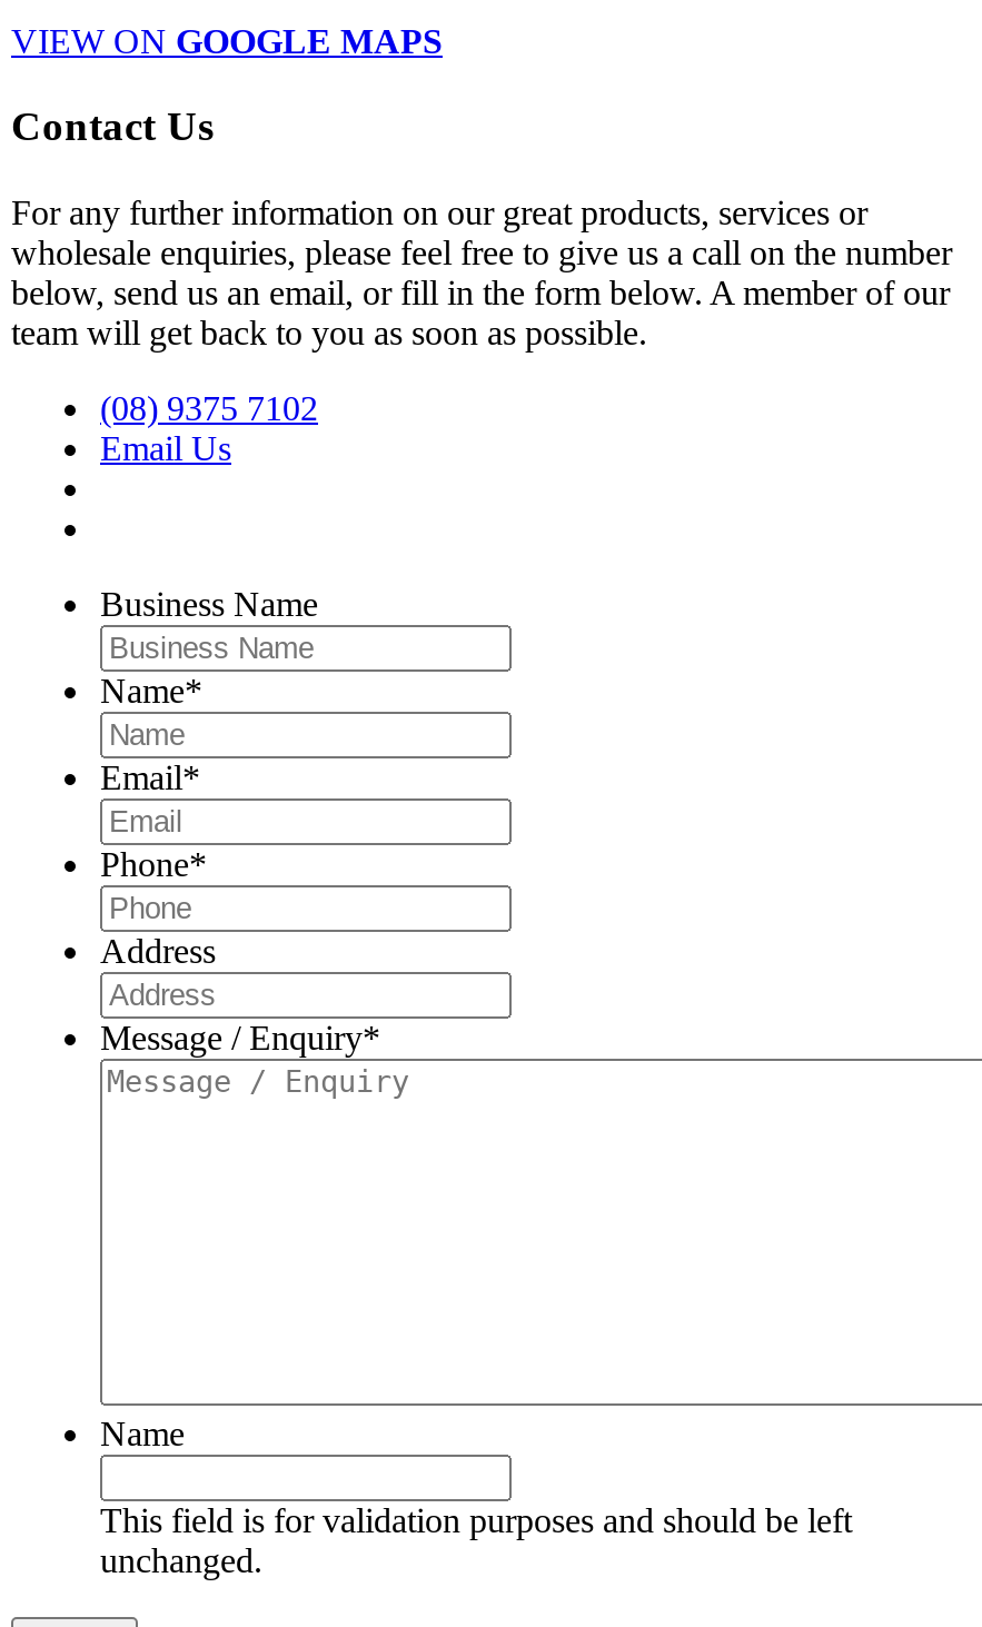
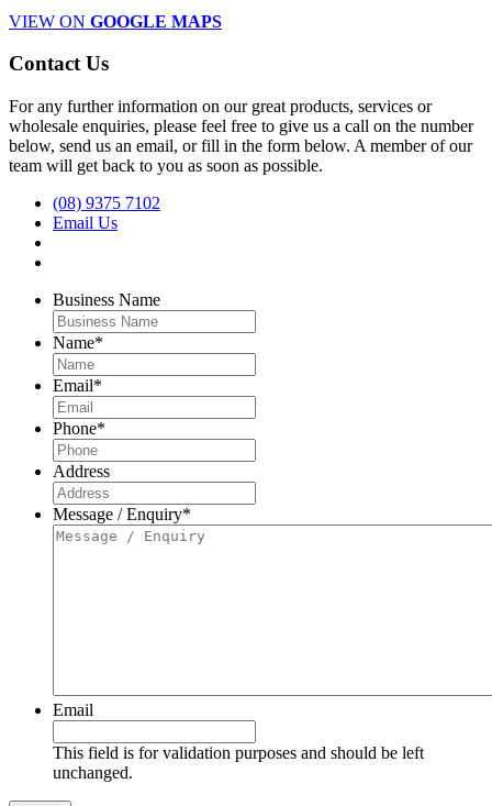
[100,1415,185,1452] Name -> [53,700,93,719] Email

